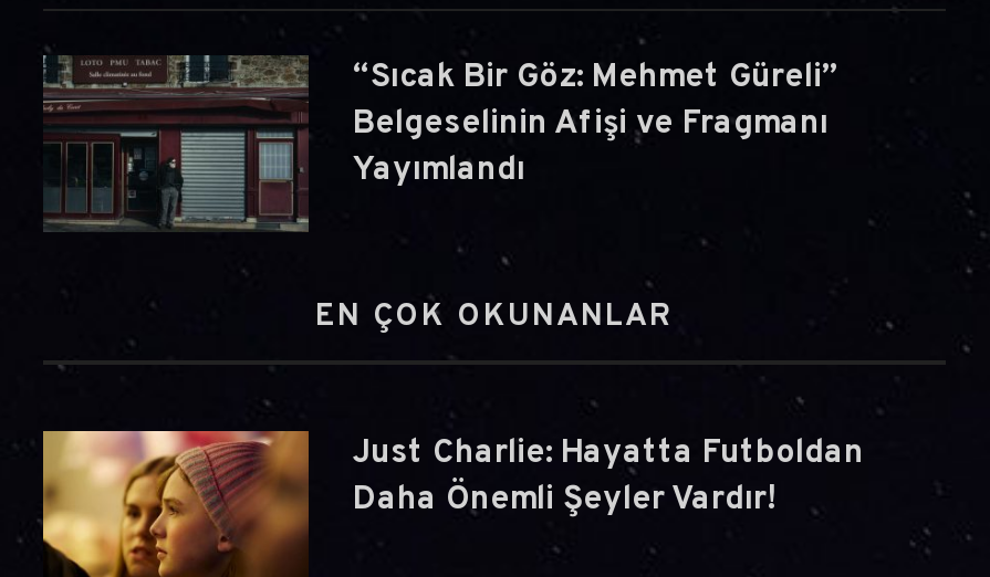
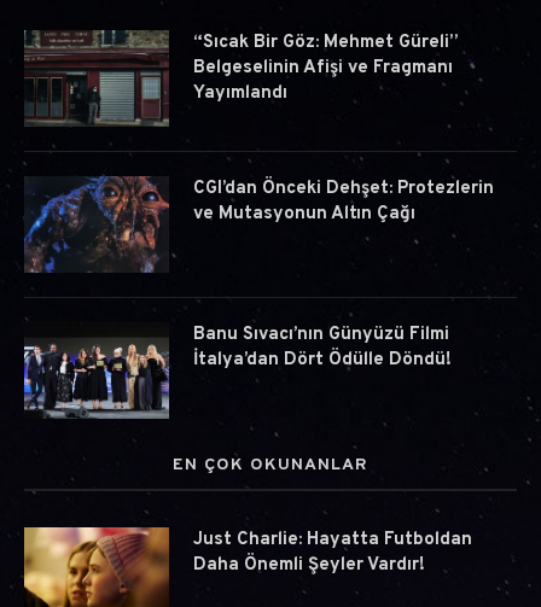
none -> [23,175,494,274] [image] | CGI’dan Önceki Dehşet: Protezlerin | ve Mutasyonun Altın Çağı
none -> [23,322,452,419] [image] | Banu Sıvacı’nın Günyüzü Filmi | İtalya’dan Dört Ödülle Döndü!

